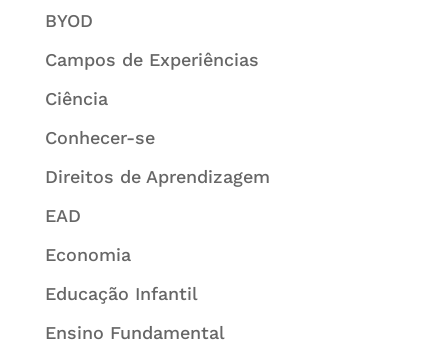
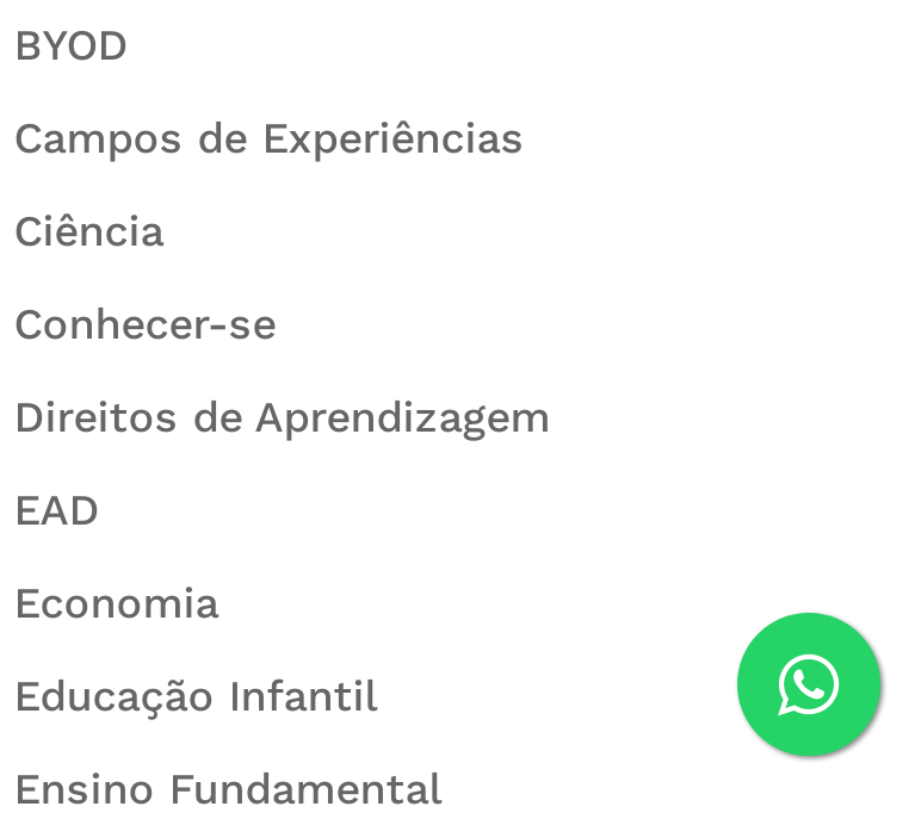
none -> [735,610,885,761] [image]

